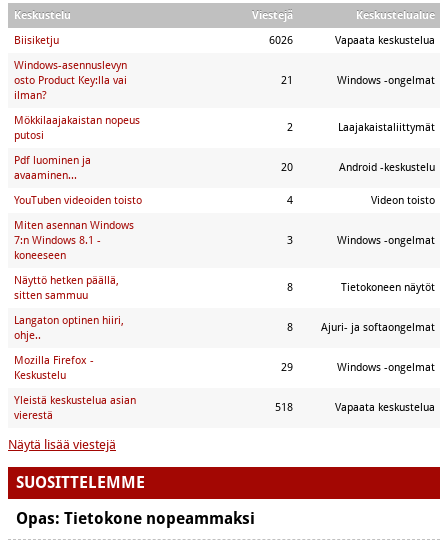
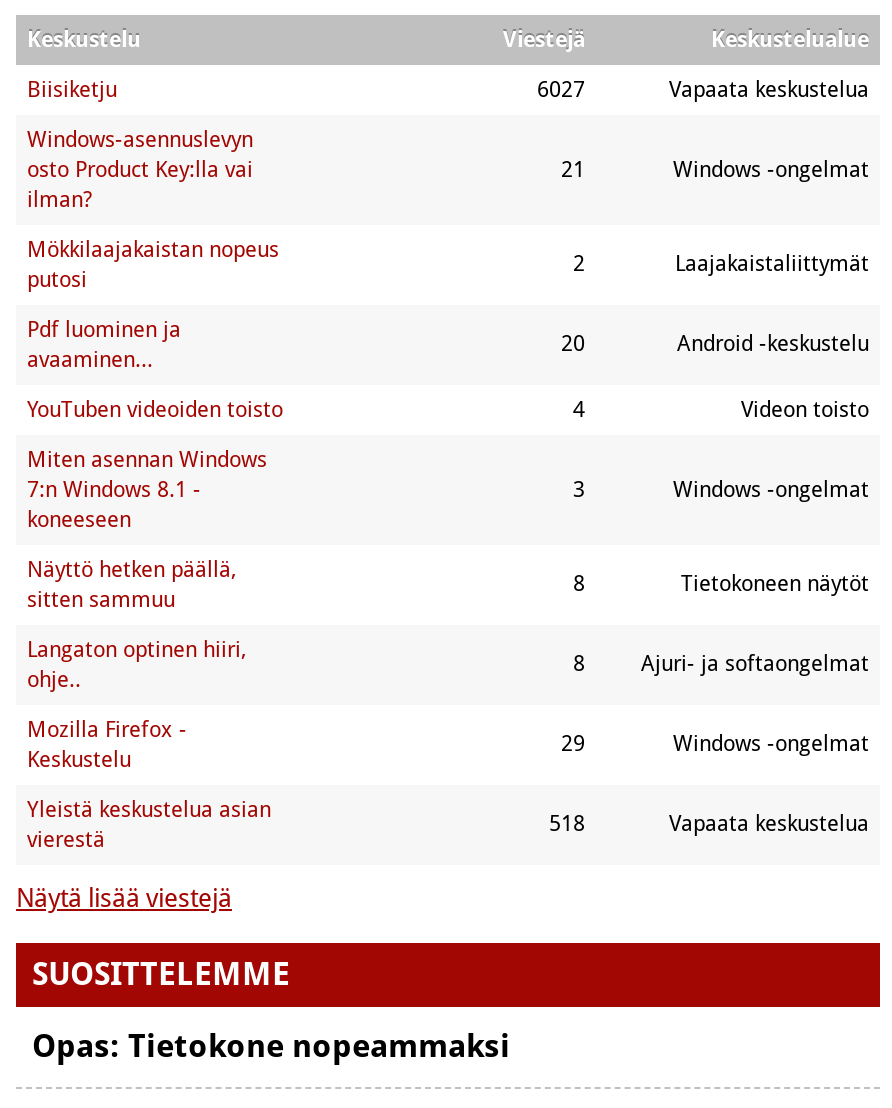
[268,34,292,47] 6026 -> [537,78,585,104] 6027

